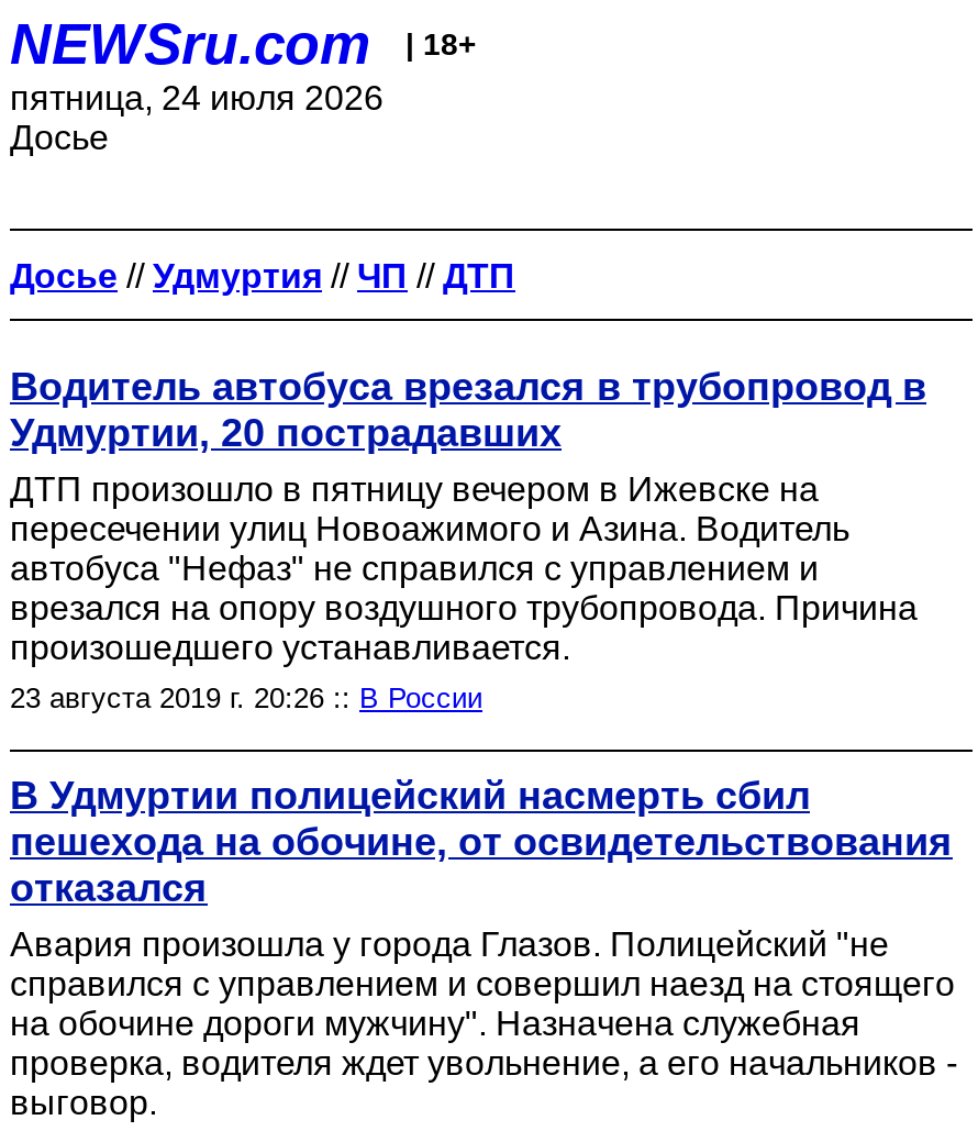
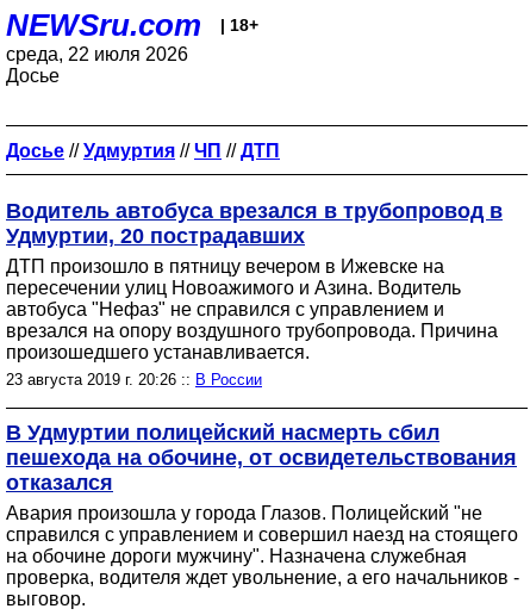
[10,79,384,117] пятница, 24 июля 2026 -> [6,44,188,64] среда, 22 июля 2026

